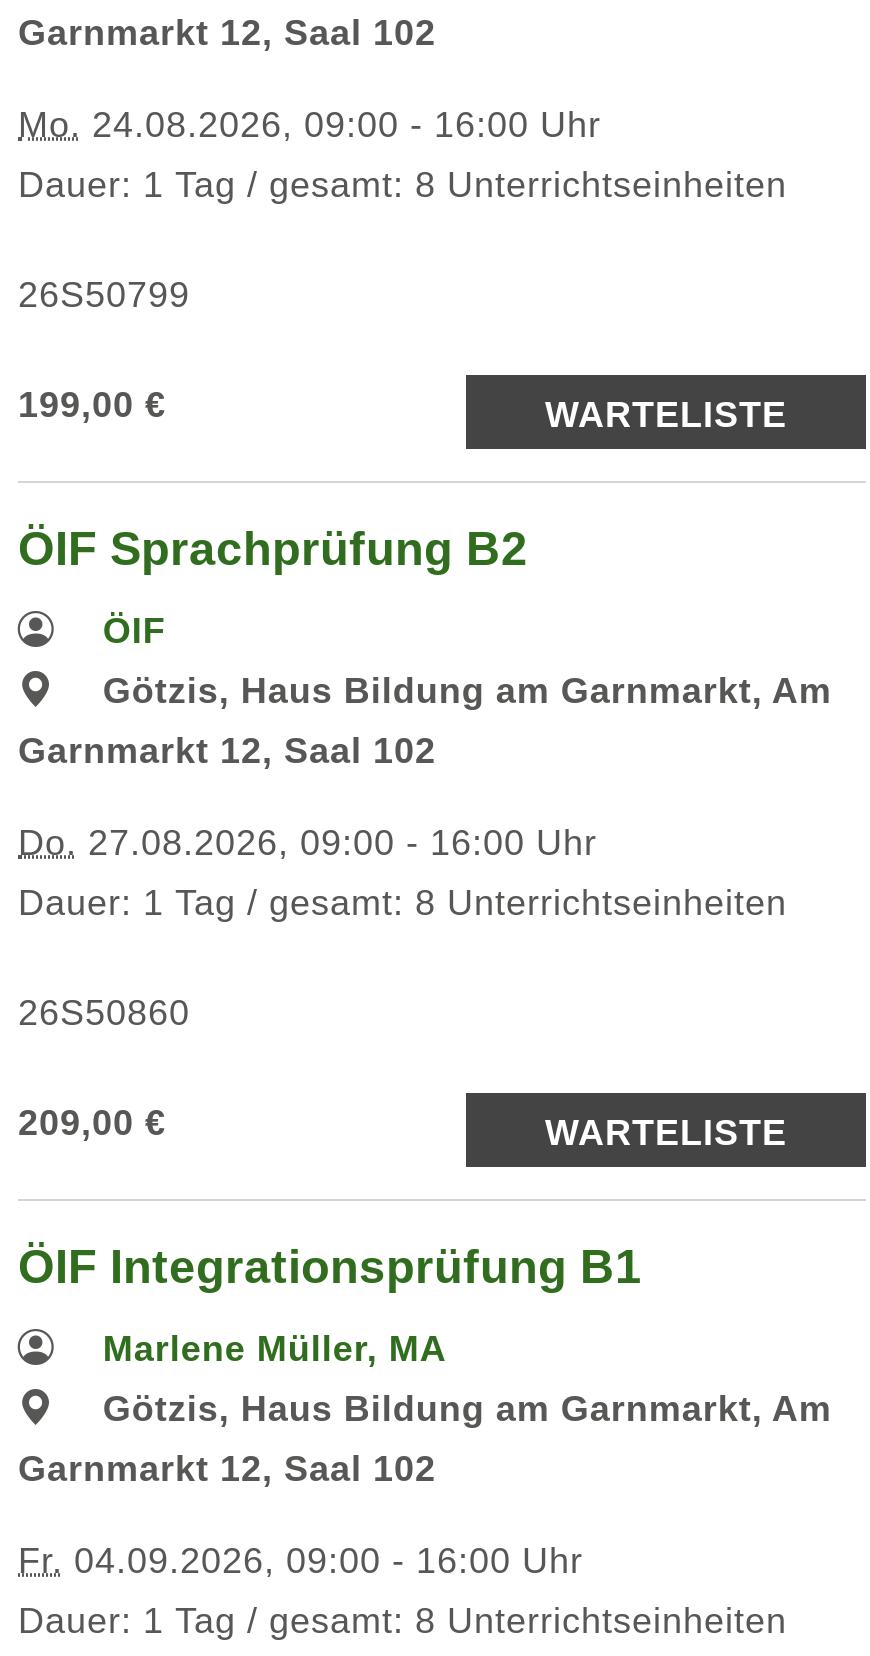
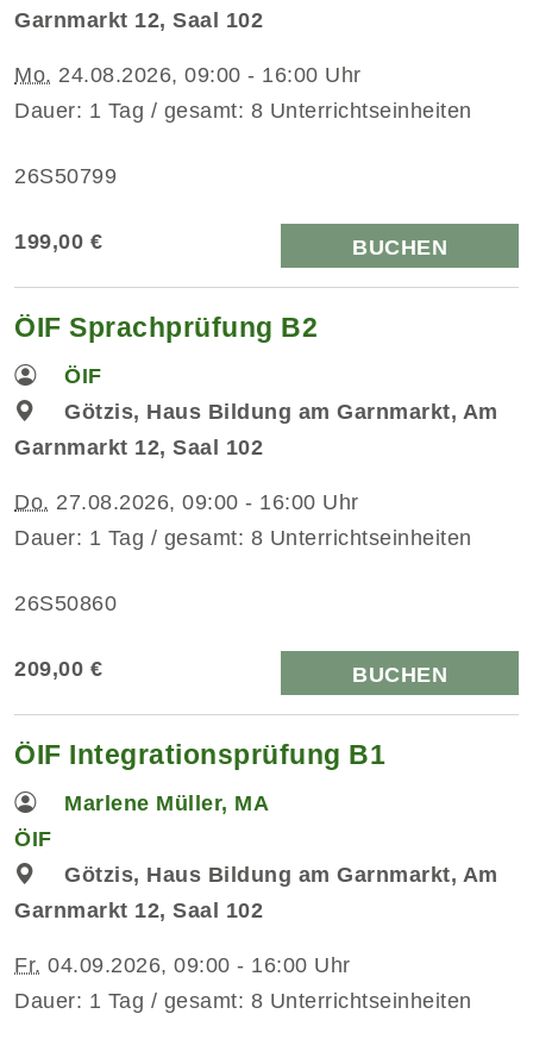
[545,394,787,434] WARTELISTE -> [352,235,447,259] BUCHEN
[545,1112,787,1152] WARTELISTE -> [352,662,447,686] BUCHEN
none -> [14,827,52,850] ÖIF

